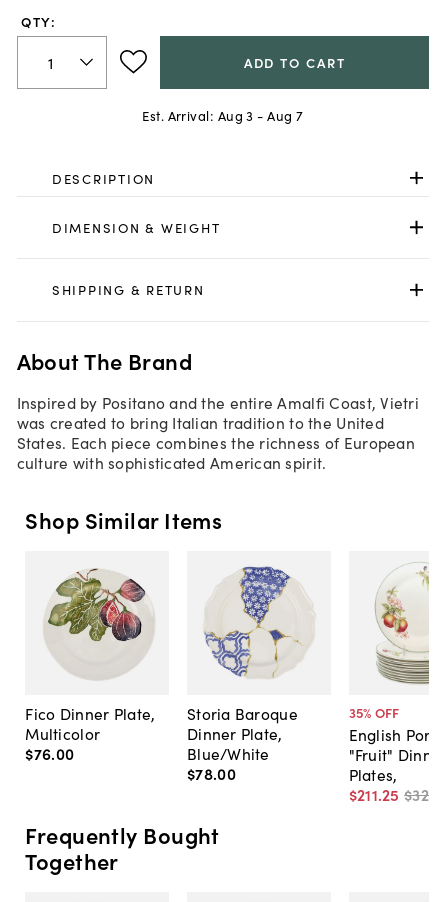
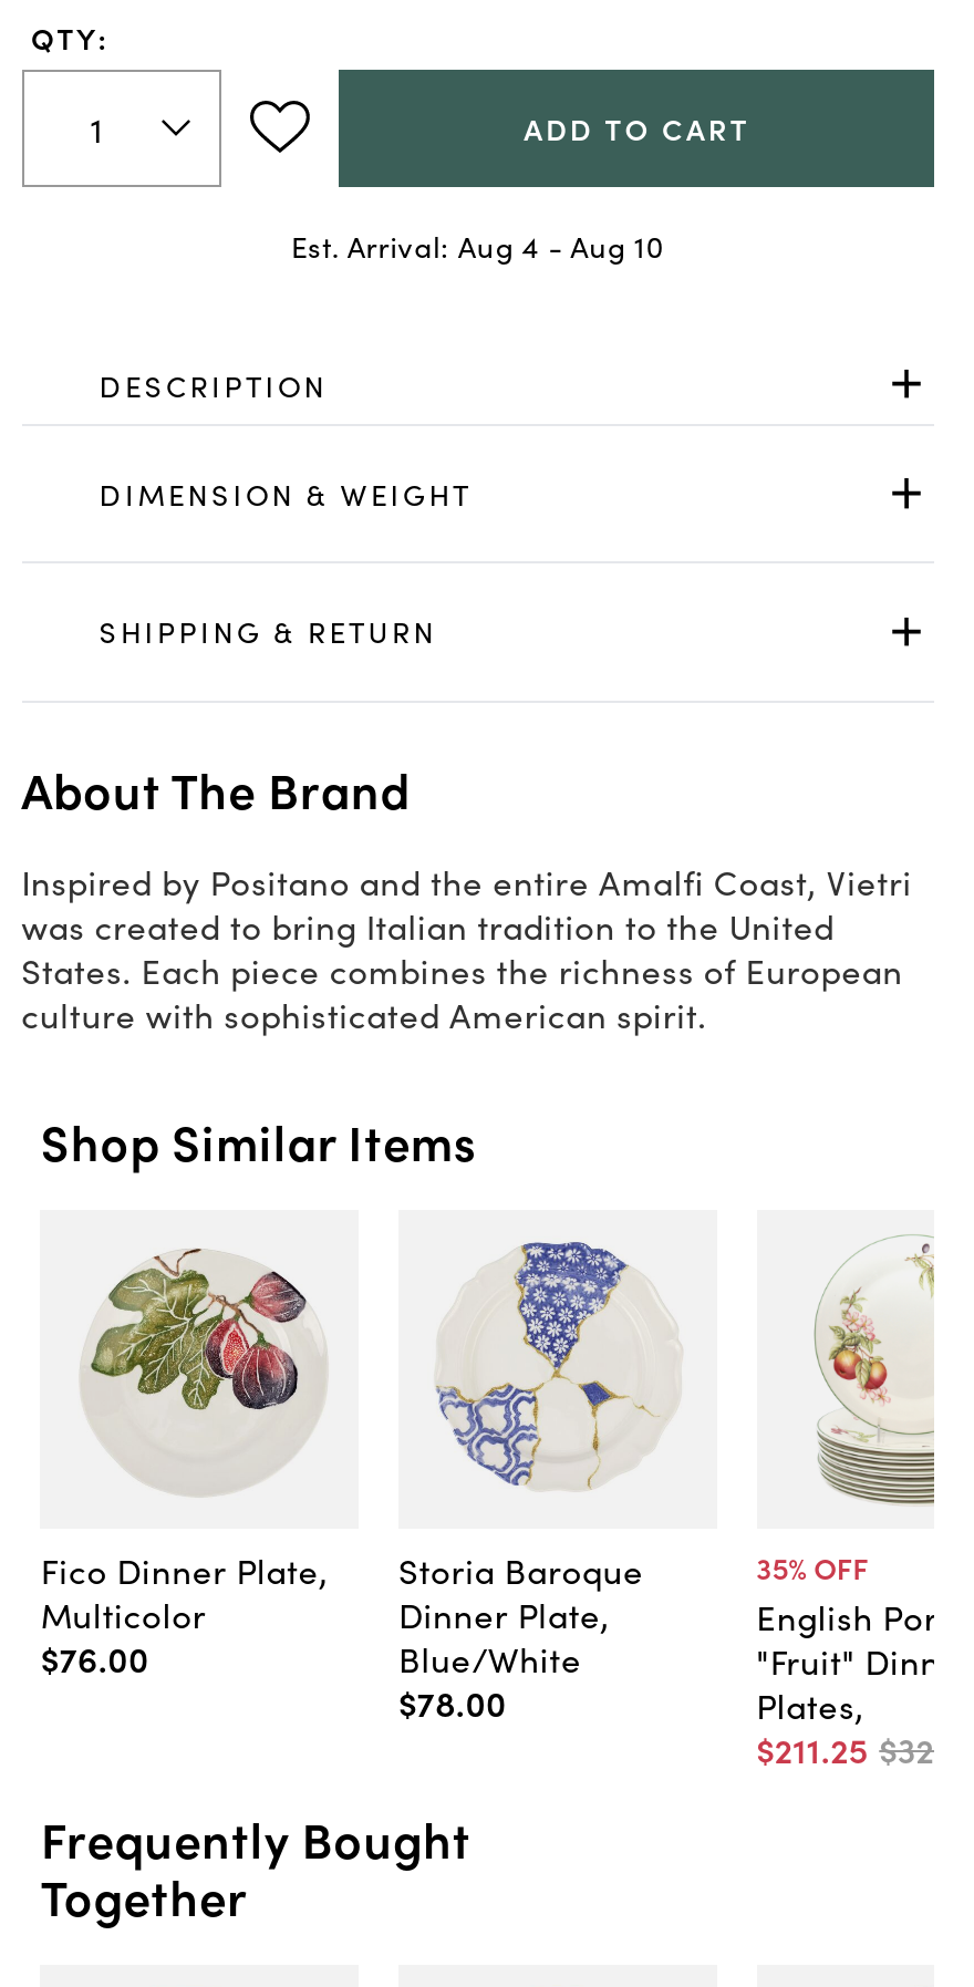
[142,106,304,125] Est. Arrival: Aug 3 - Aug 7 -> [291,225,665,267] Est. Arrival: Aug 4 - Aug 10

